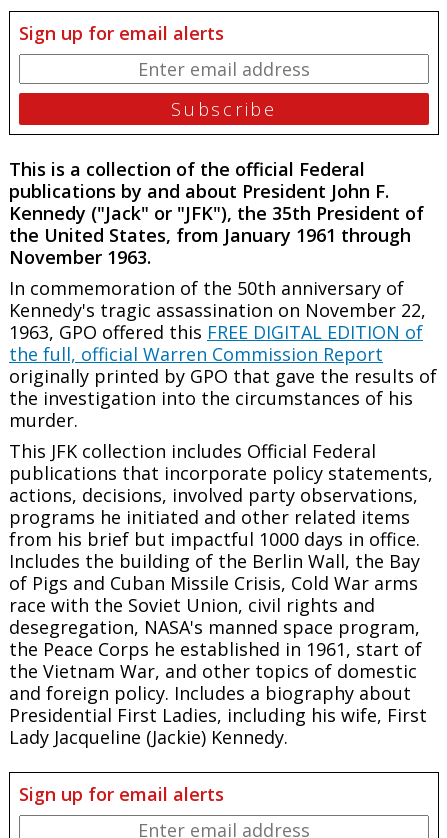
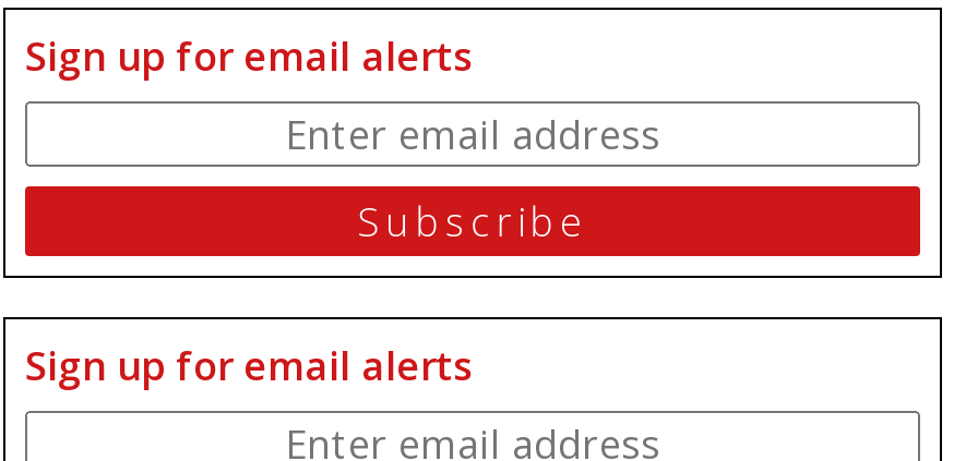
[9,157,437,749] This is a collection of the official Federal | publications by and about President John F. | Kennedy ("Jack" or "JFK"), the 35th President of | the United States, from January 1961 through | November 1963. | In commemoration of the 50th anniversary of | Kennedy's tragic assassination on November 22, | 1963, GPO offered this FREE DIGITAL EDITION of | the full, official Warren Commission Report | originally printed by GPO that gave the results of | the investigation into the circumstances of his | murder. | This JFK collection includes Official Federal | publications that incorporate policy statements, | actions, decisions, involved party observations, | programs he initiated and other related items | from his brief but impactful 1000 days in office. | Includes the building of the Berlin Wall, the Bay | of Pigs and Cuban Missile Crisis, Cold War arms | race with the Soviet Union, civil rights and | desegregation, NASA's manned space program, | the Peace Corps he established in 1961, start of | the Vietnam War, and other topics of domestic | and foreign policy. Includes a biography about | Presidential First Ladies, including his wife, First | Lady Jacqueline (Jackie) Kennedy. -> none

